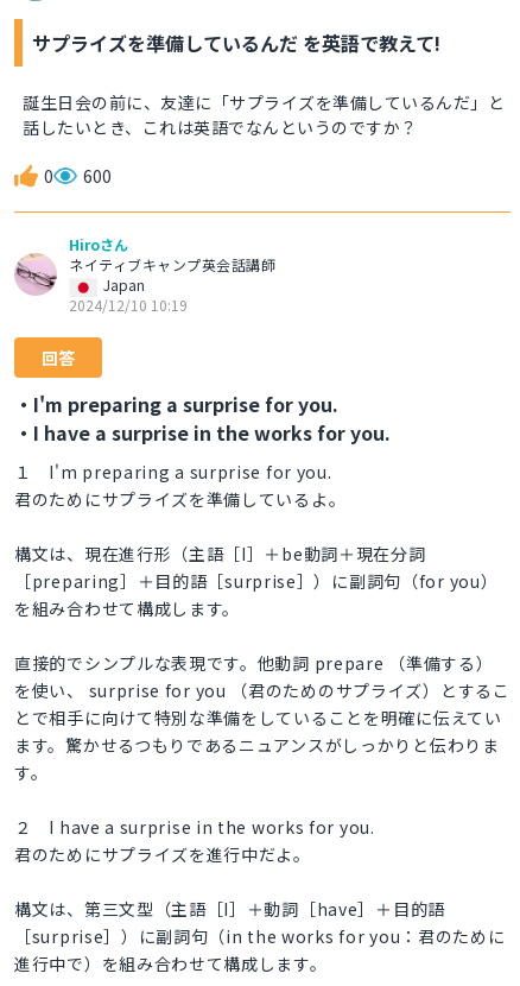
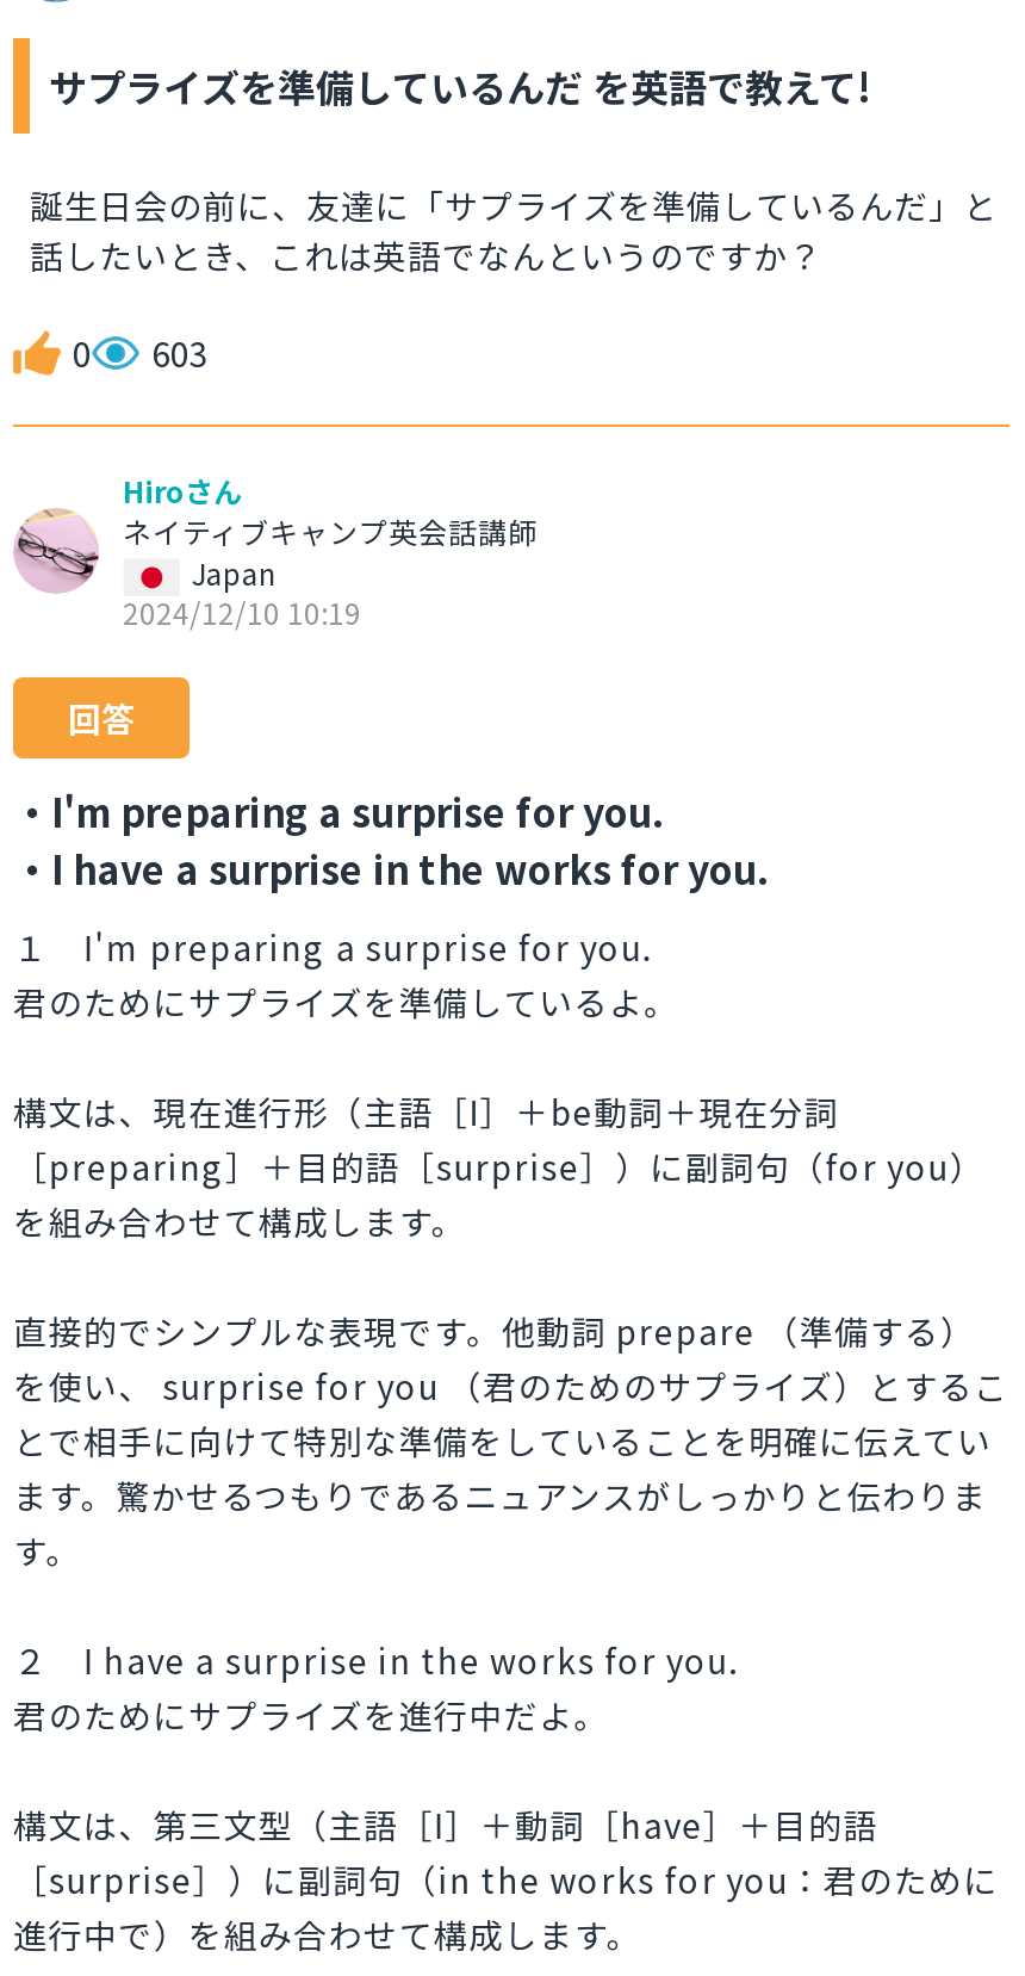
[44,165,112,188] 0 600 -> [73,330,209,378] 0 603

